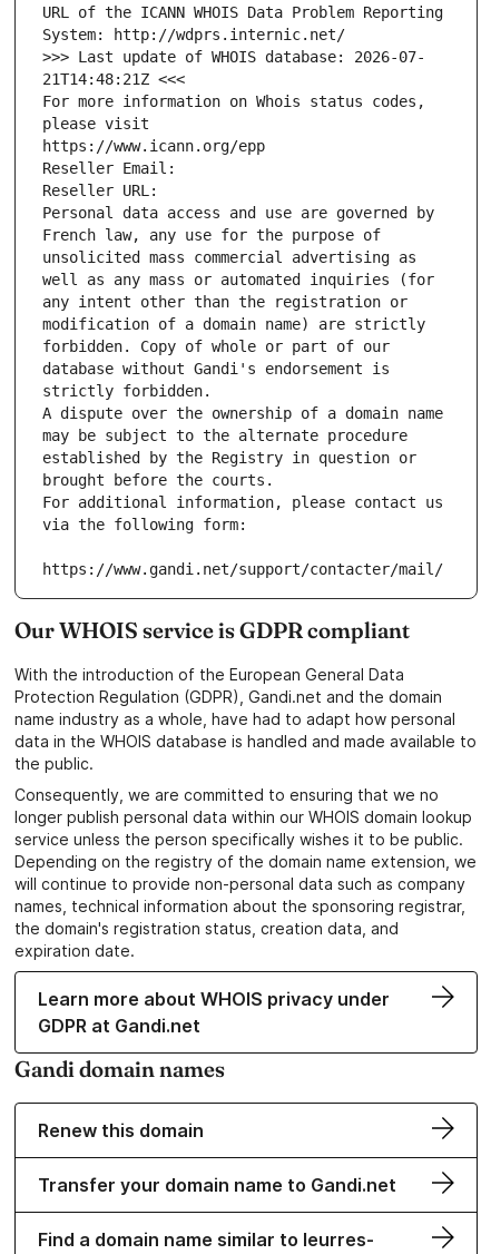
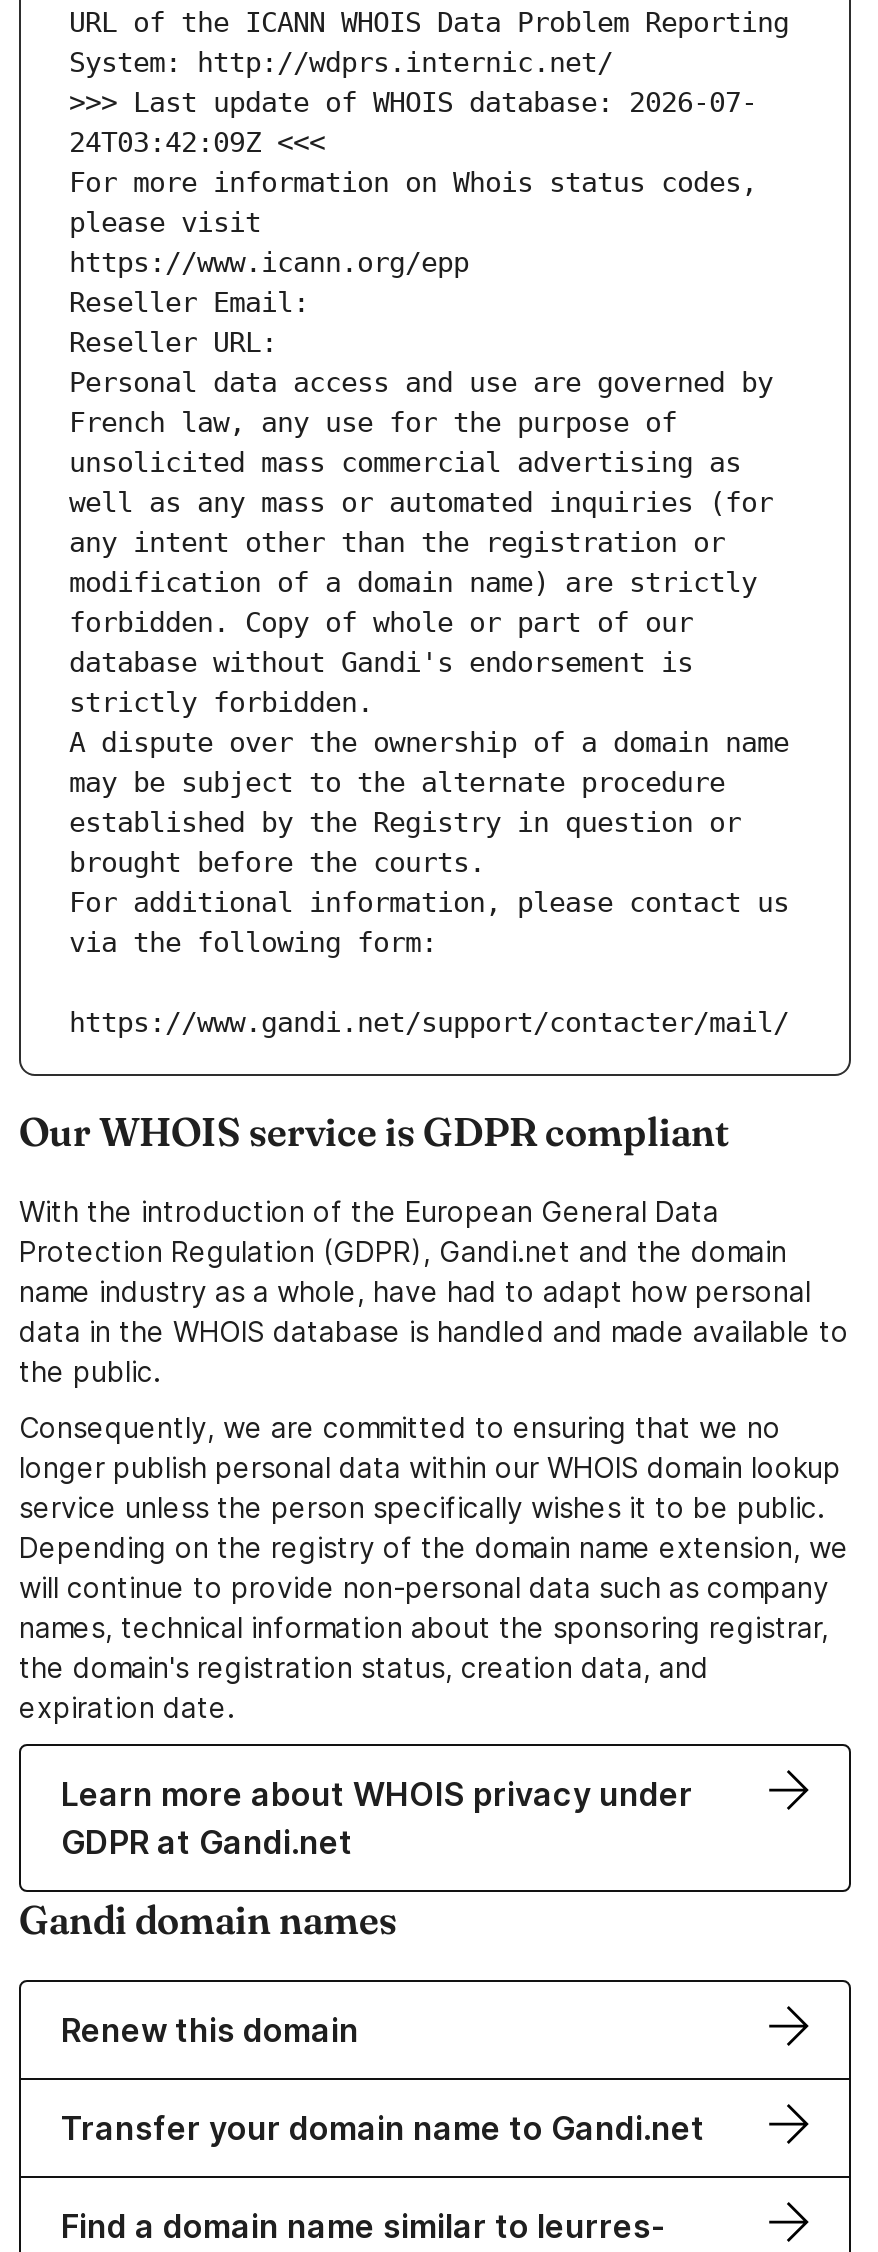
[42,71,185,88] 21T14:48:21Z <<< -> [69,127,325,159] 24T03:42:09Z <<<

